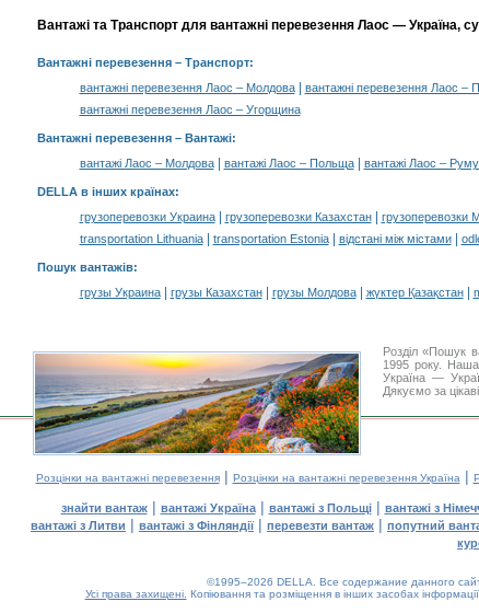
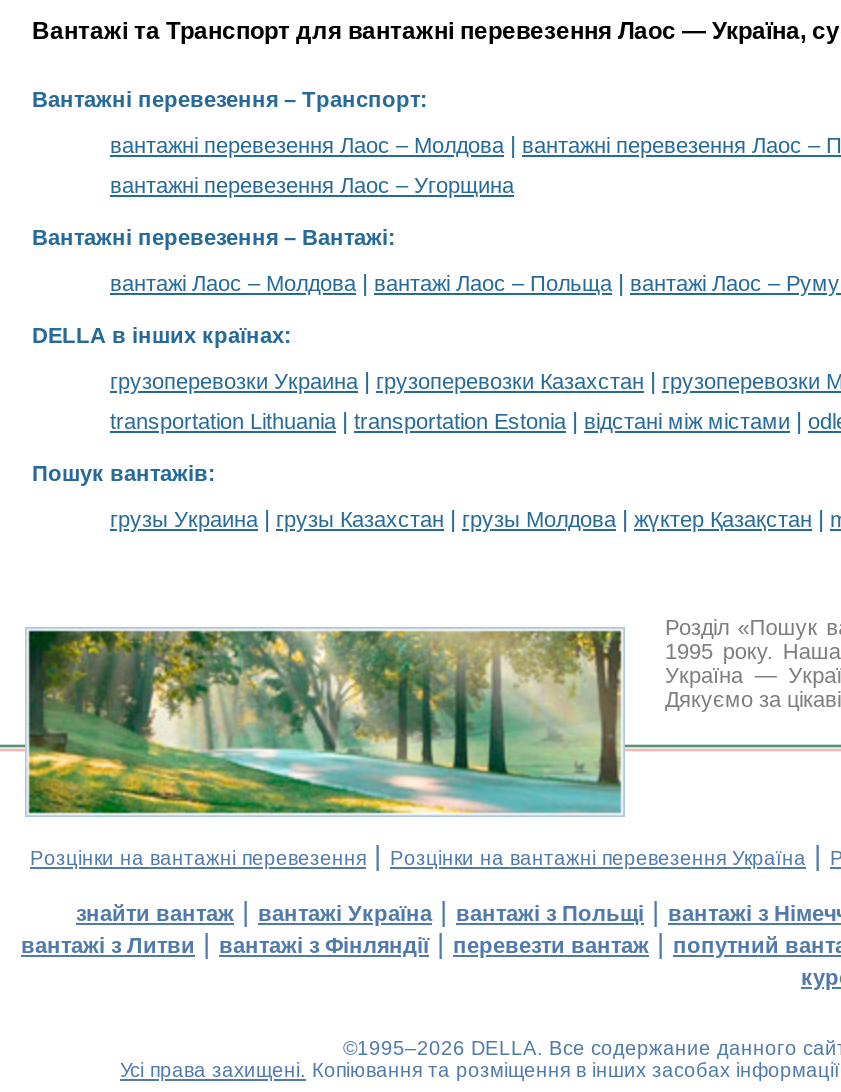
[34,352,360,454] [image] -> [27,629,623,815] [image]

